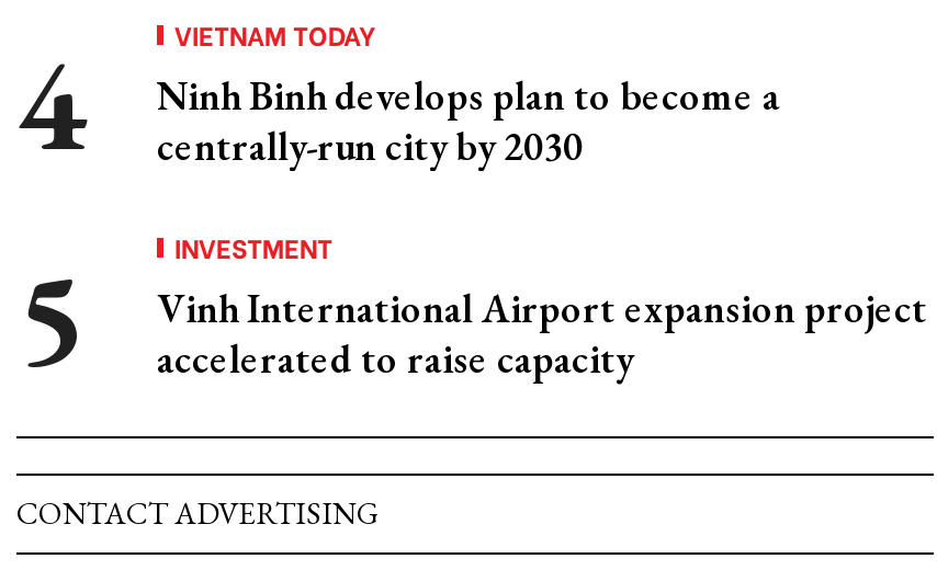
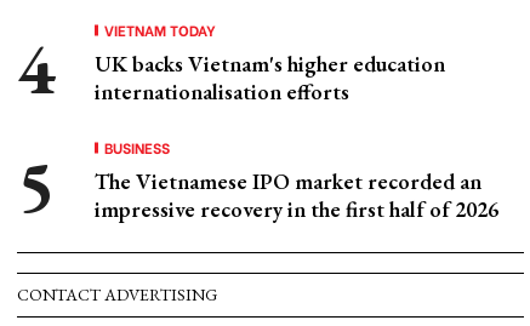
[157,70,780,171] Ninh Binh develops plan to become a | centrally-run city by 2030 -> [95,50,445,105] UK backs Vietnam's higher education | internationalisation efforts
[157,228,927,384] INVESTMENT | Vinh International Airport expansion project | accelerated to raise capacity -> [95,137,498,223] BUSINESS | The Vietnamese IPO market recorded an | impressive recovery in the first half of 2026

